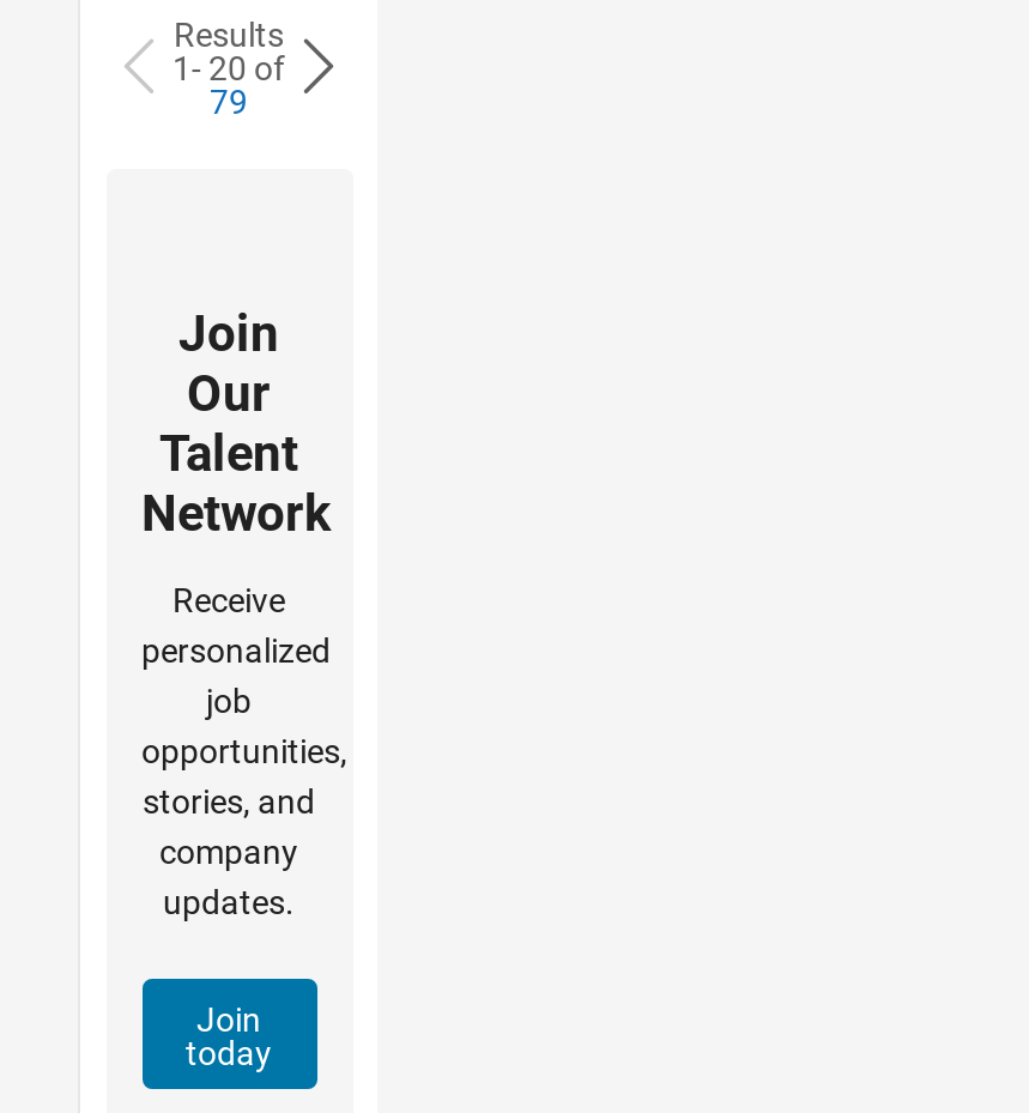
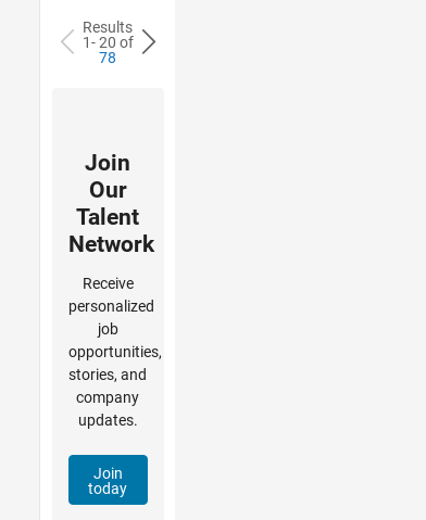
[210,82,248,121] 79 -> [99,49,116,66] 78

